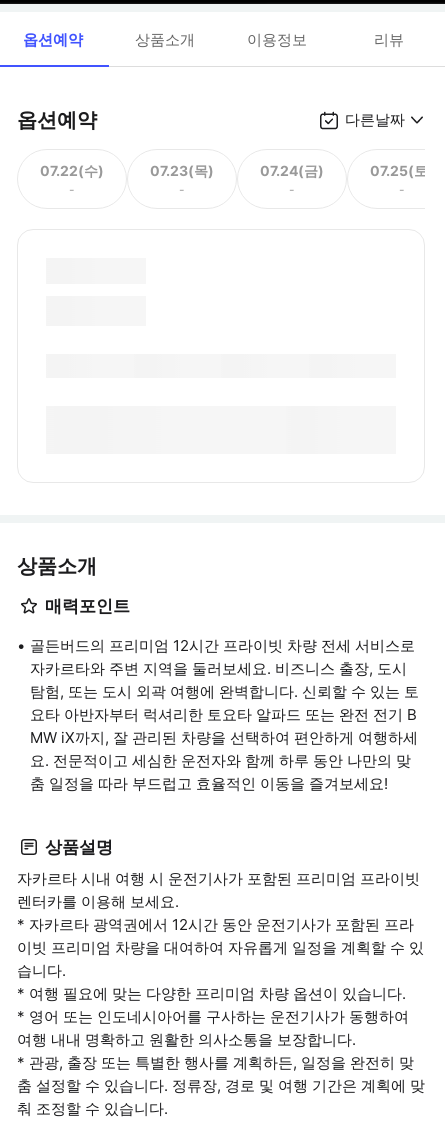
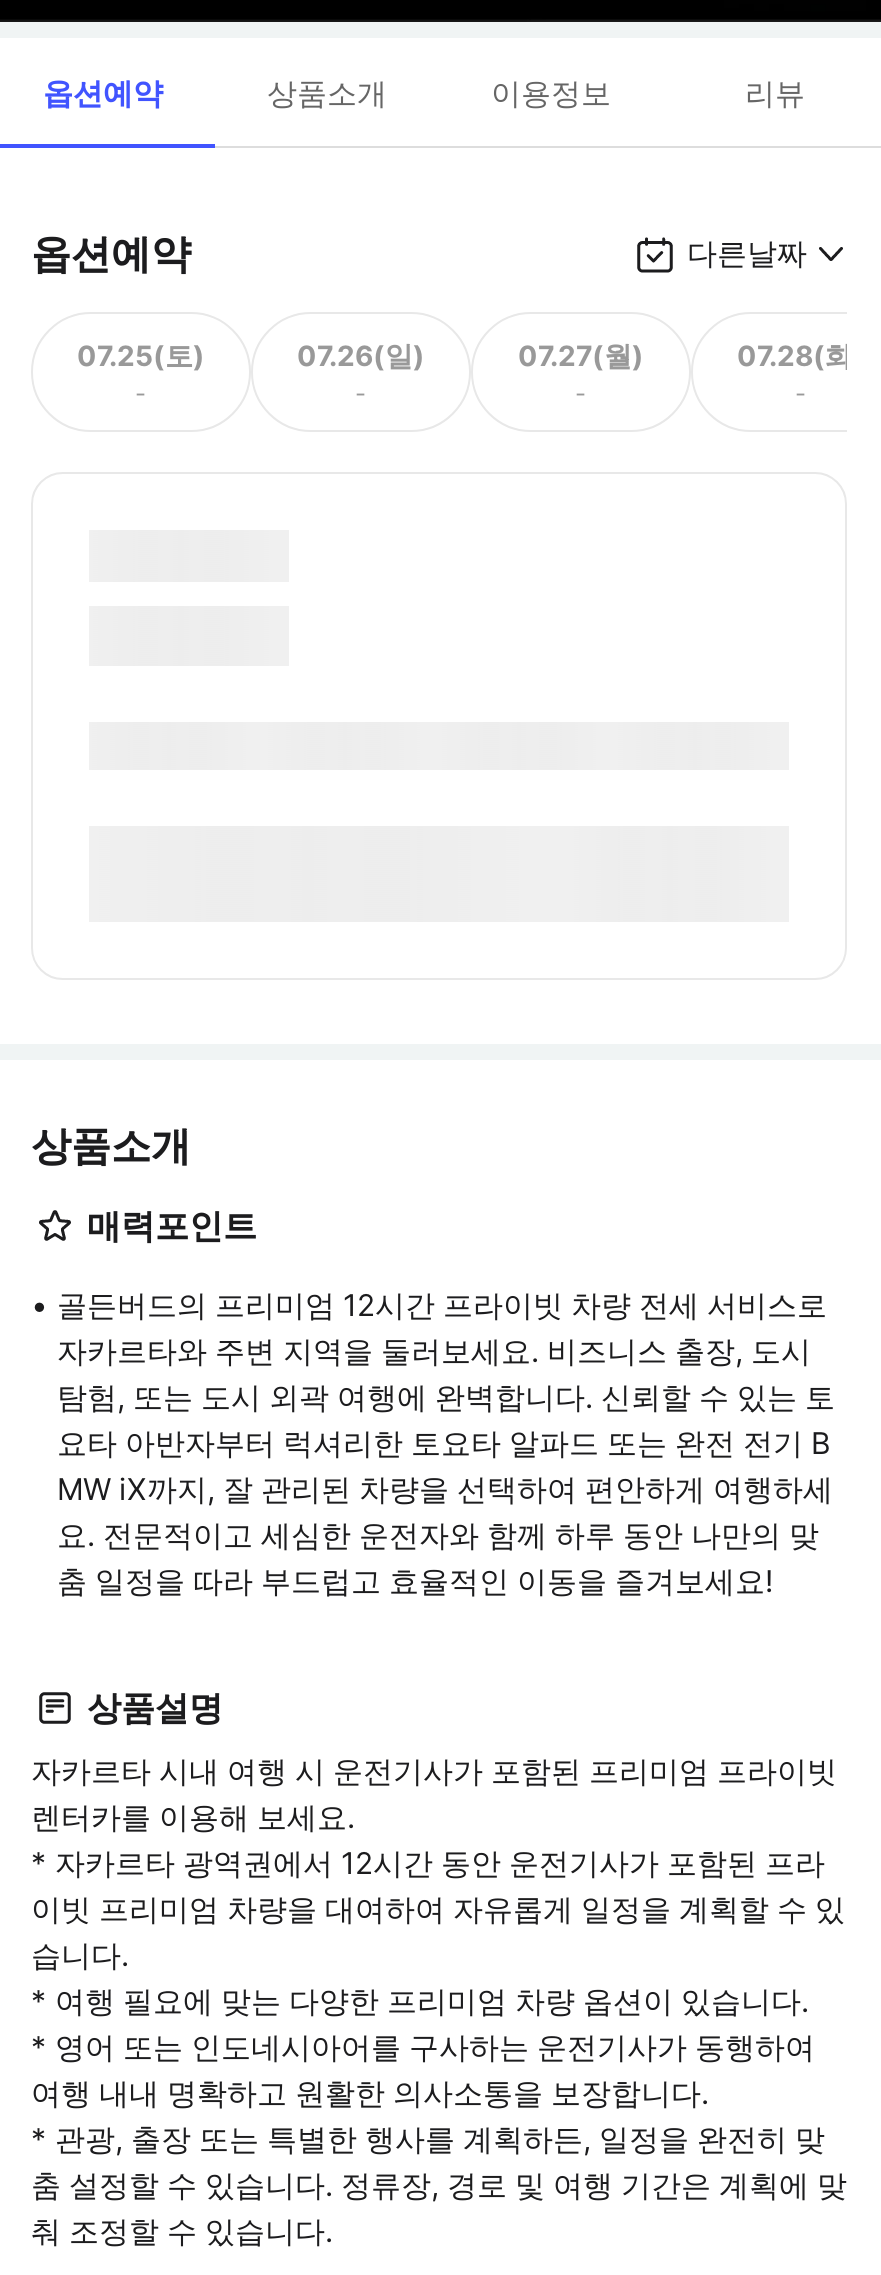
[40,161,104,178] 07.22(수) -> [77,337,205,371] 07.25(토)
[150,161,214,178] 07.23(목) -> [297,337,425,371] 07.26(일)
[260,161,324,178] 07.24(금) -> [518,337,644,371] 07.27(월)
[370,161,434,178] 07.25(토) -> [737,337,865,371] 07.28(화)

